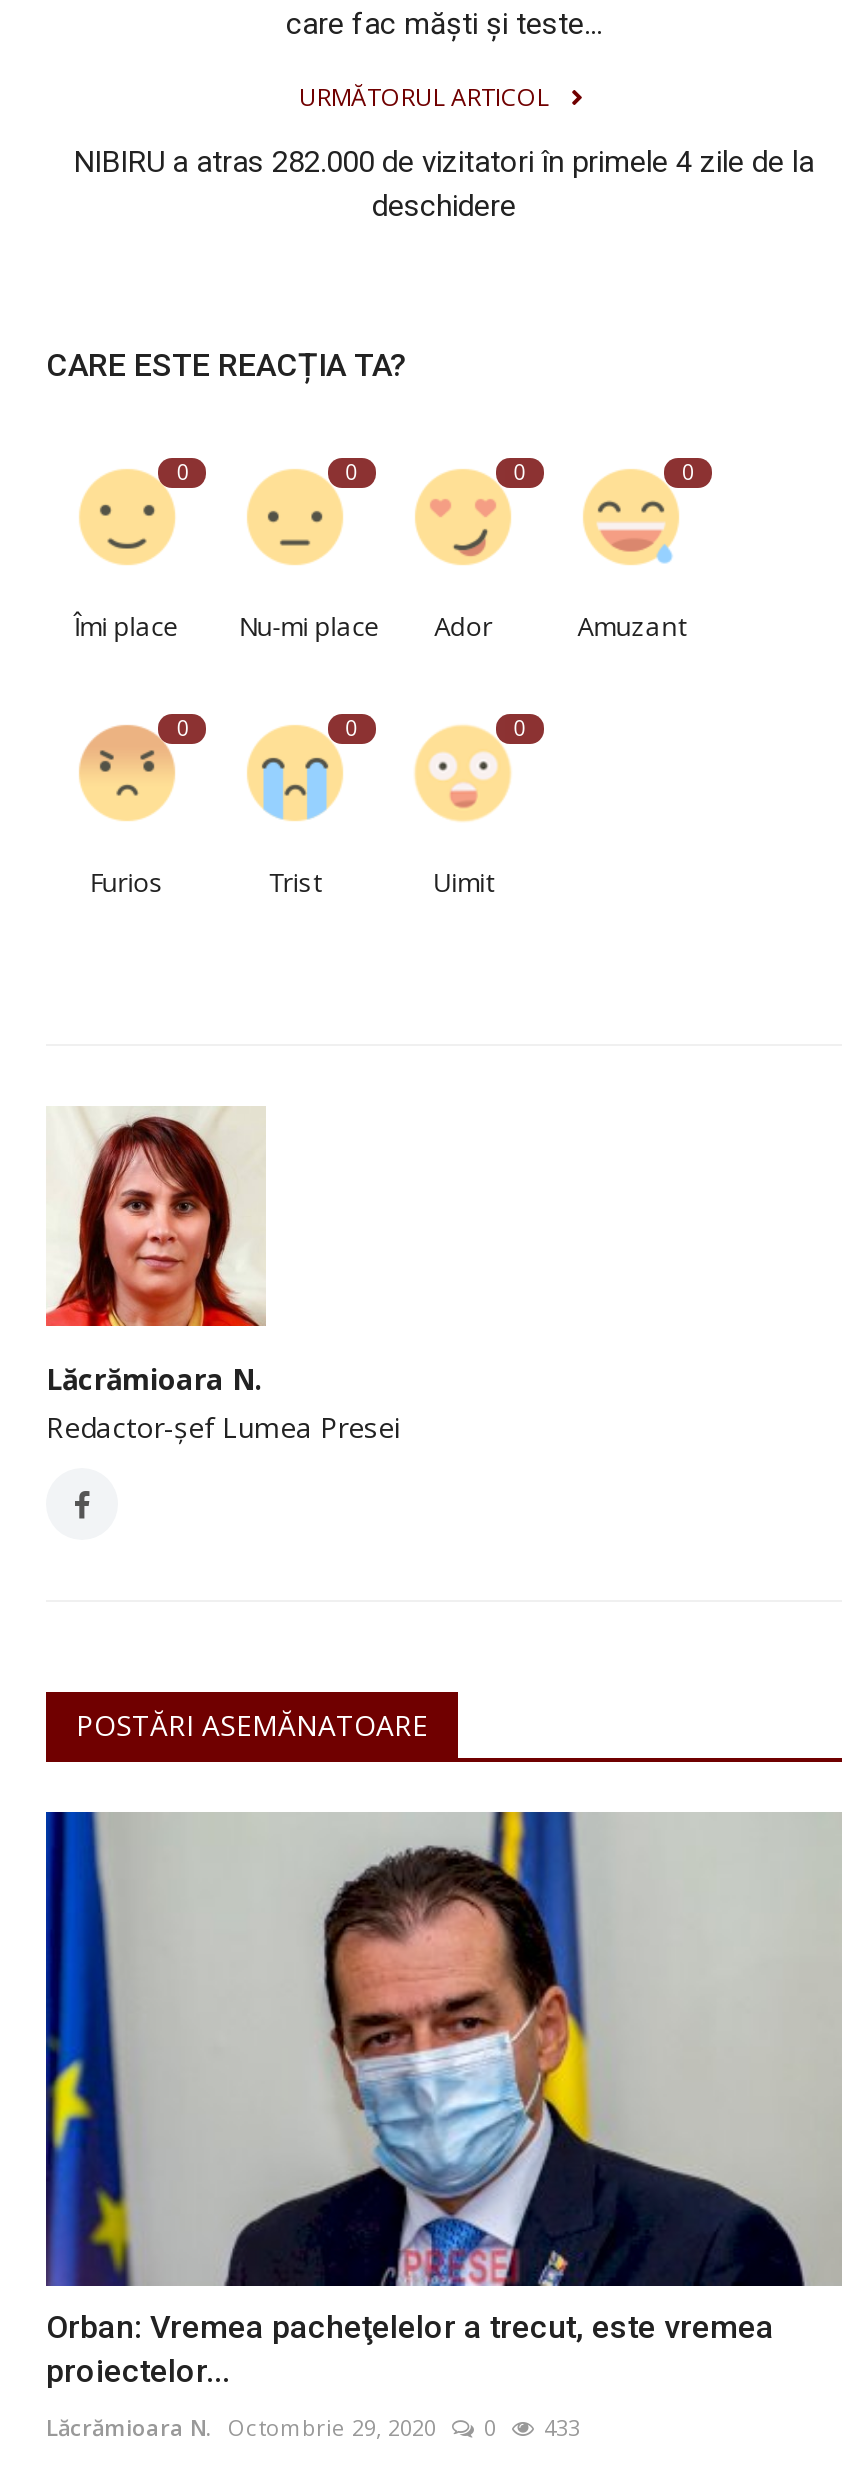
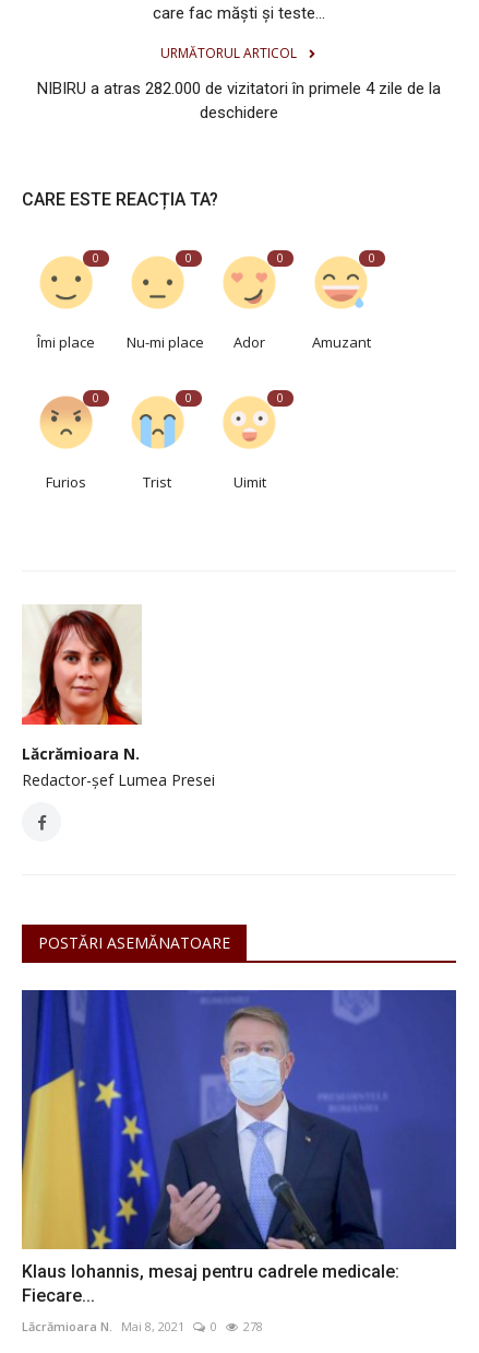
[44,1810,840,2390] [image] | Orban: Vremea pacheţelelor a trecut, este vremea | proiectelor... -> [21,989,456,1306] [image] | Klaus Iohannis, mesaj pentru cadrele medicale: | Fiecare...
[46,2412,436,2442] Lăcrămioara N. Octombrie 29, 2020 -> [22,1318,184,1334] Lăcrămioara N. Mai 8, 2021
[544,2412,580,2442] 433 -> [243,1318,263,1334] 278

